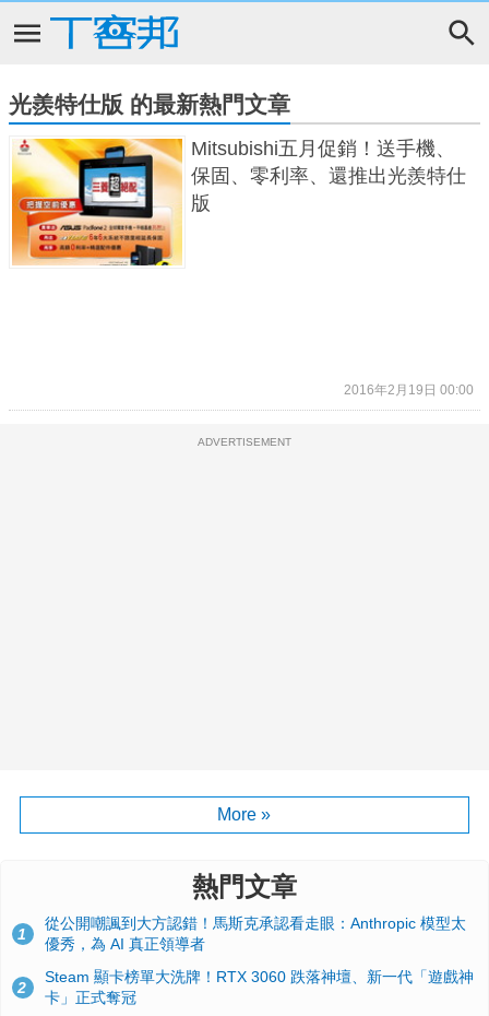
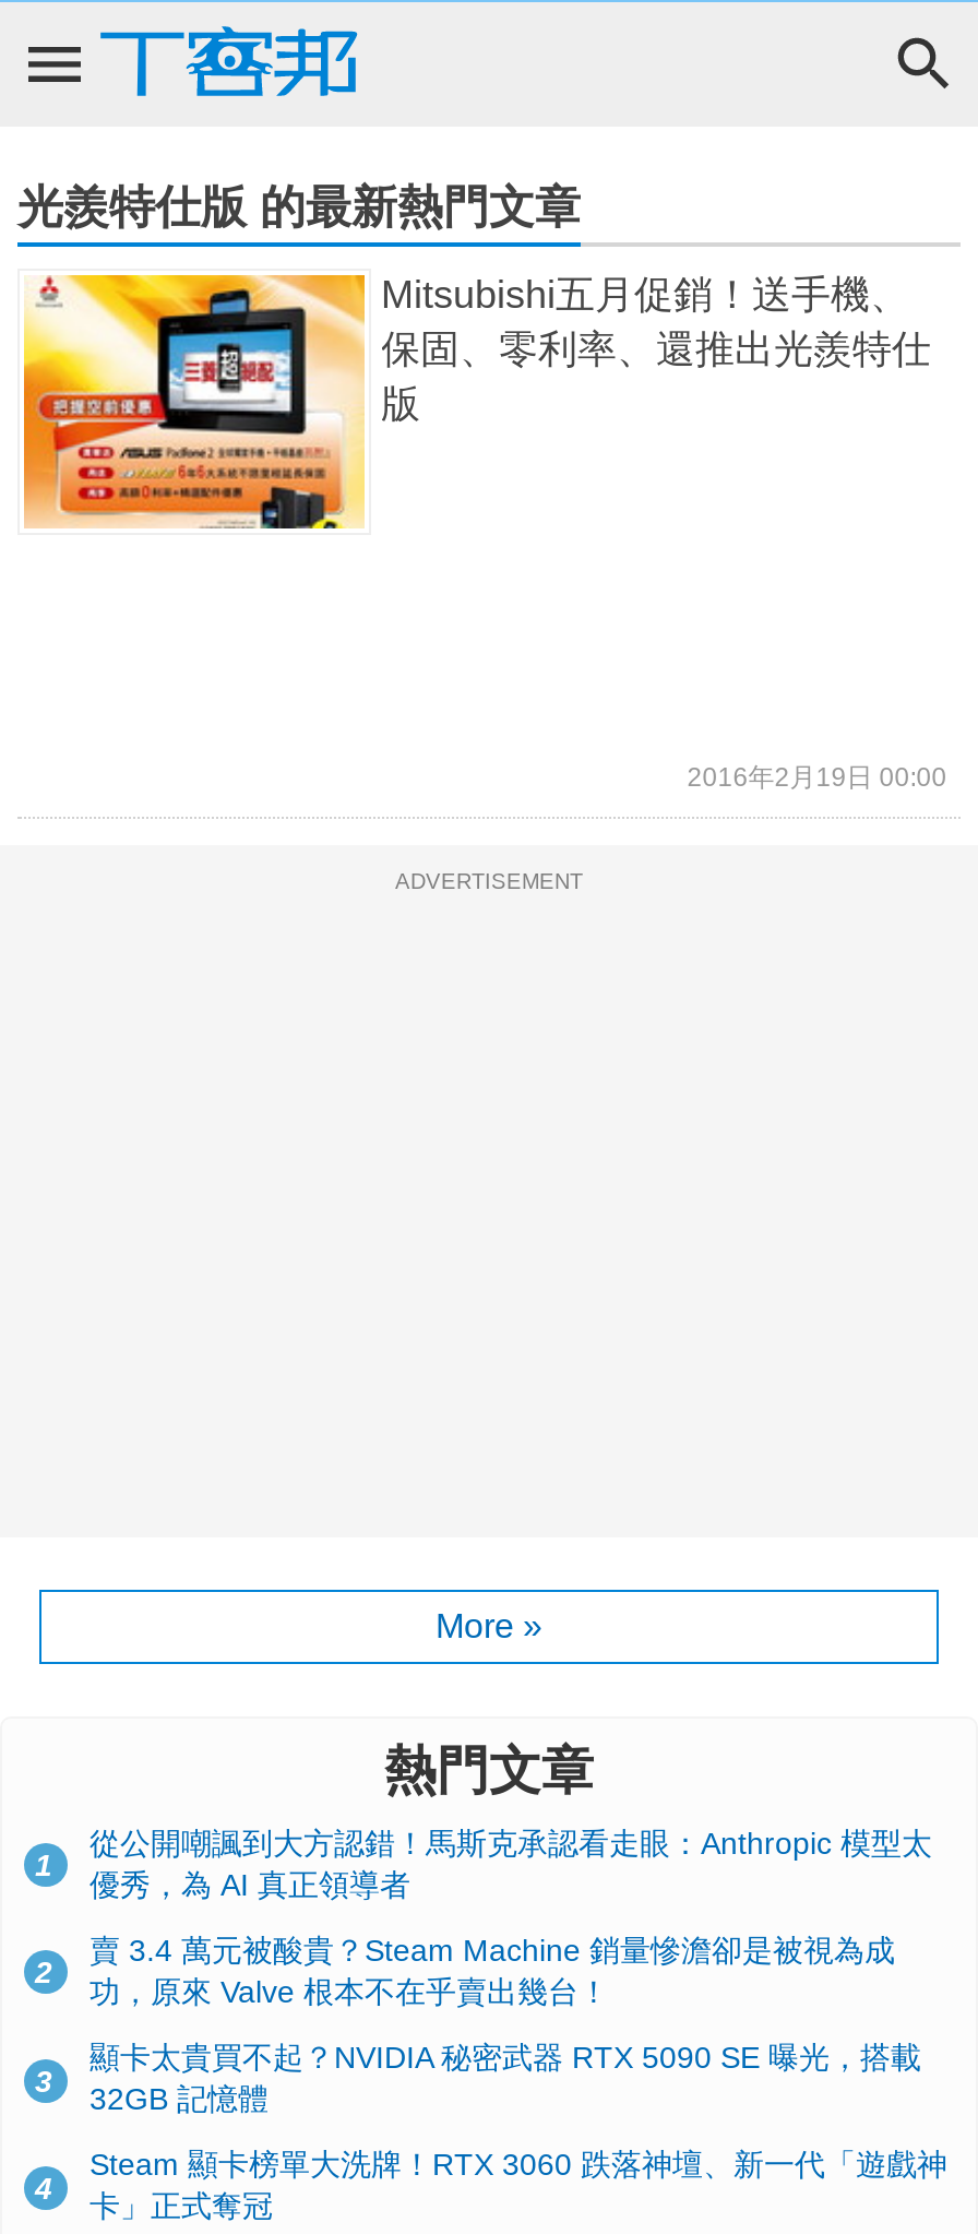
none -> [35,1932,895,2098] 賣 3.4 萬元被酸貴？Steam Machine 銷量慘澹卻是被視為成 | 功，原來 Valve 根本不在乎賣出幾台！ | 3
none -> [35,2039,921,2205] 顯卡太貴買不起？NVIDIA 秘密武器 RTX 5090 SE 曝光，搭載 | 32GB 記憶體 | 4

